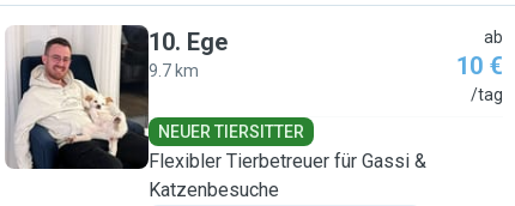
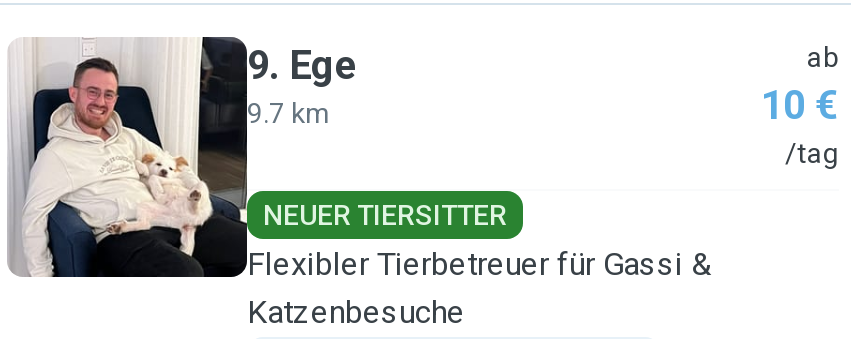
[149,28,228,56] 10. Ege -> [247,41,357,89] 9. Ege

